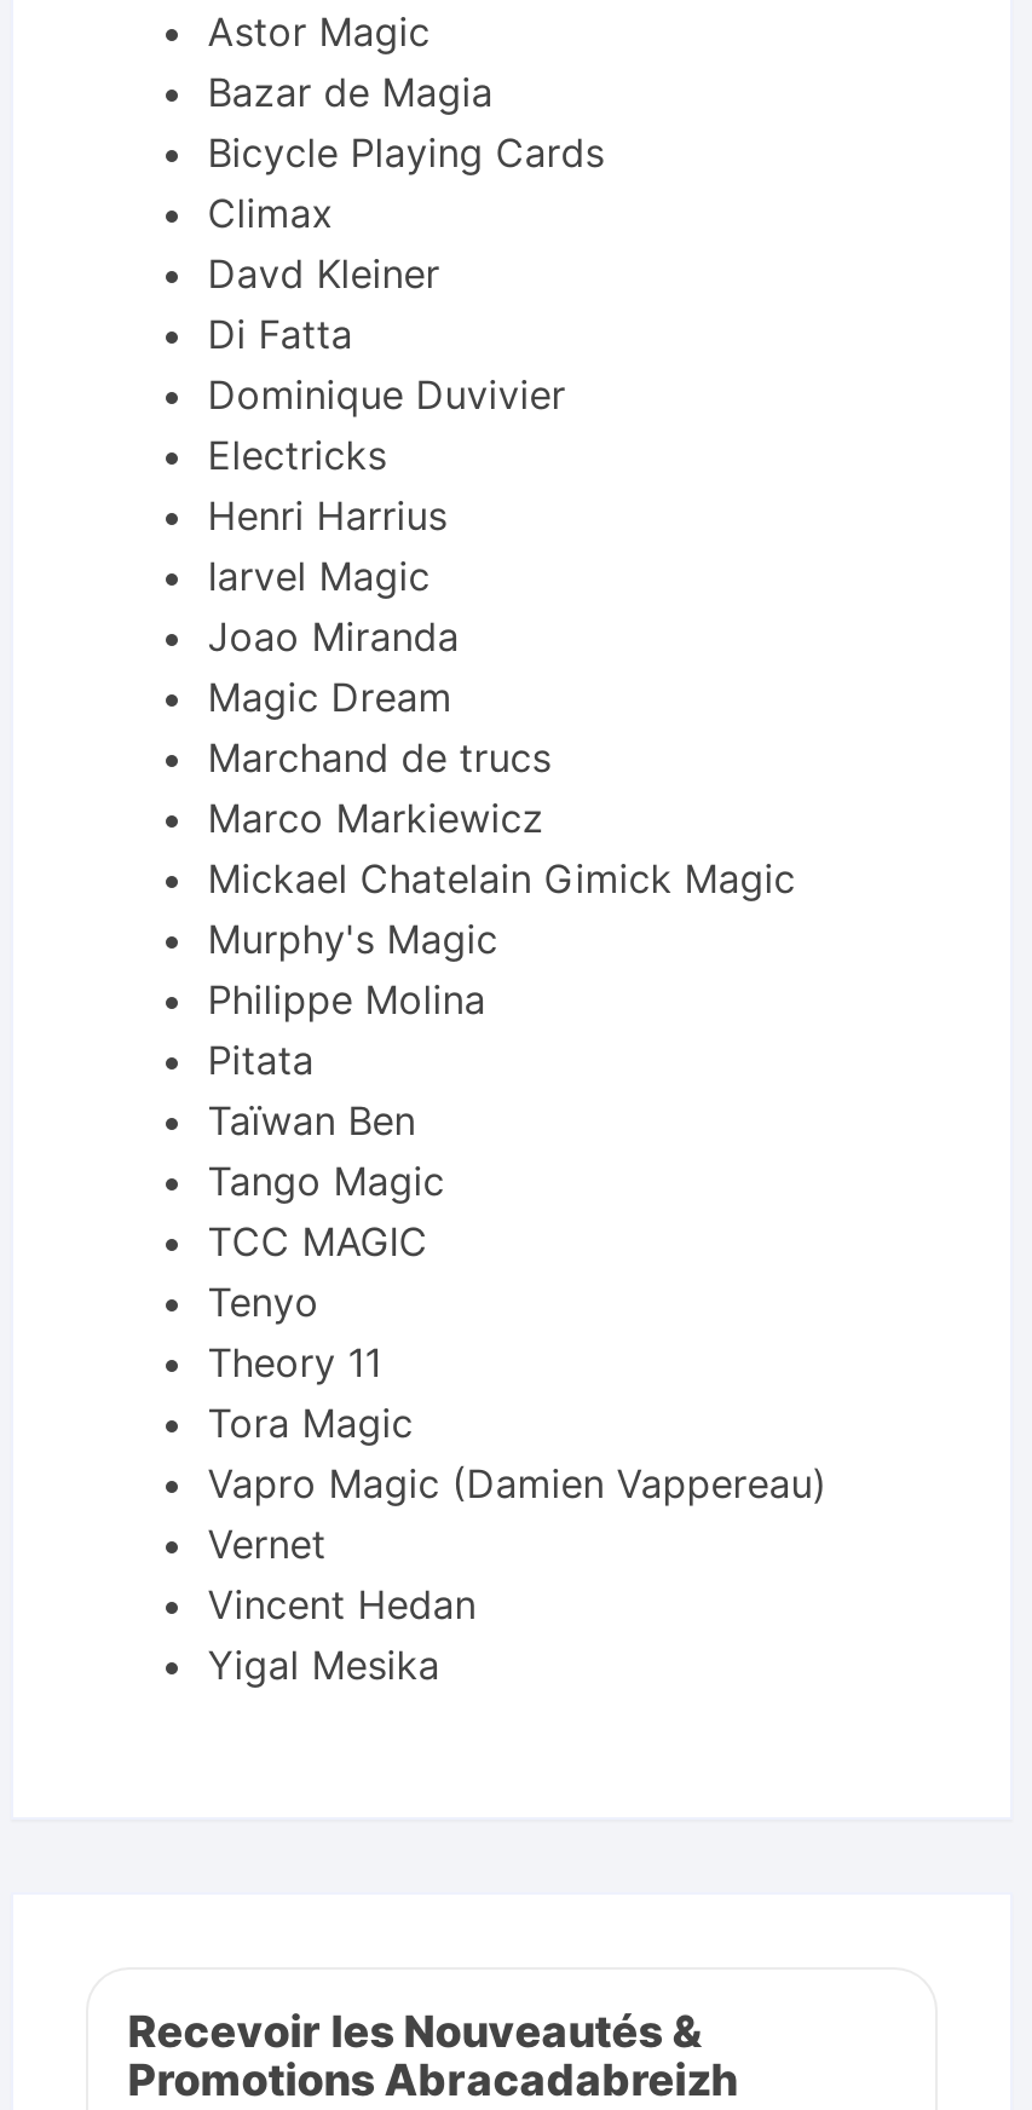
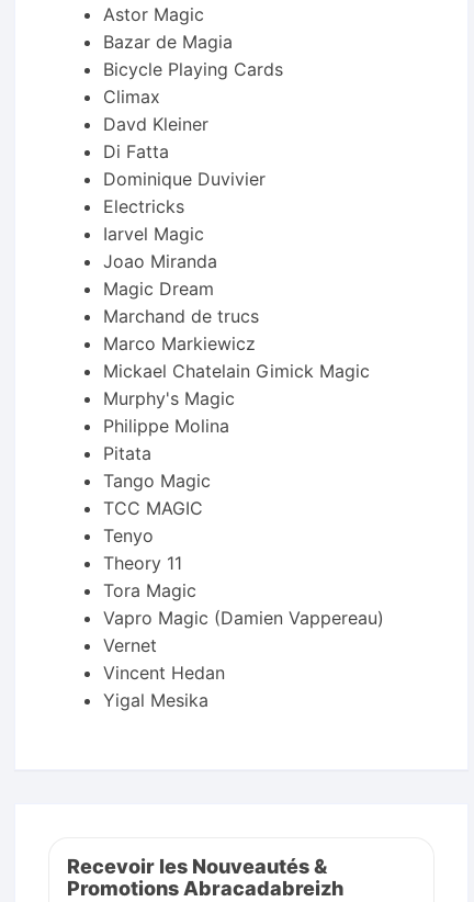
[207,491,447,540] Henri Harrius -> none
[207,1096,415,1145] Taïwan Ben -> none

